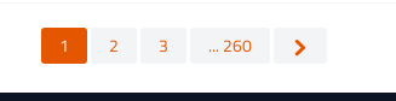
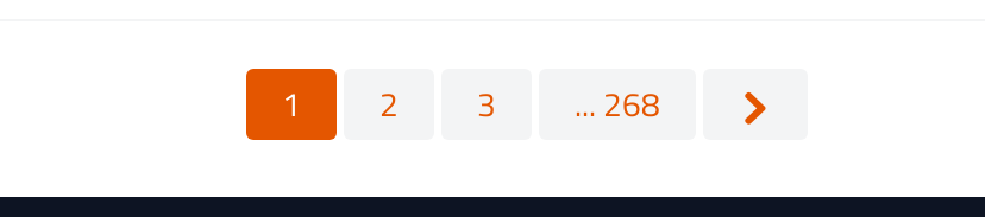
[59,32,252,58] 1 2 3 ... 260 -> [282,78,660,128] 1 2 3 ... 268

